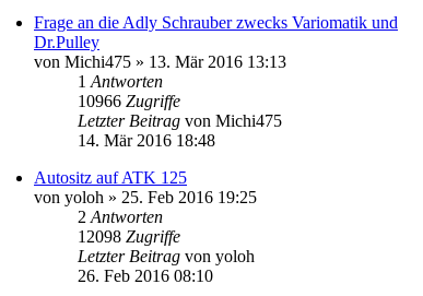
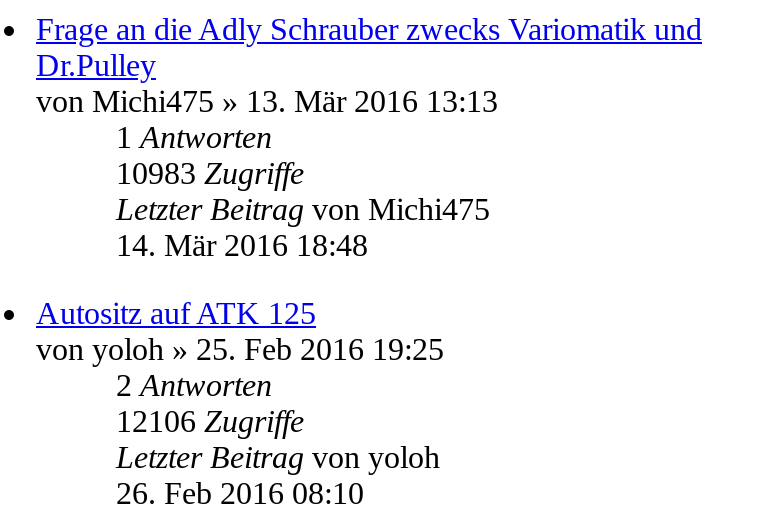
[78,91,180,110] 10966 Zugriffe -> [116,155,304,189] 10983 Zugriffe
[78,227,180,245] 12098 Zugriffe -> [116,403,304,437] 12106 Zugriffe

